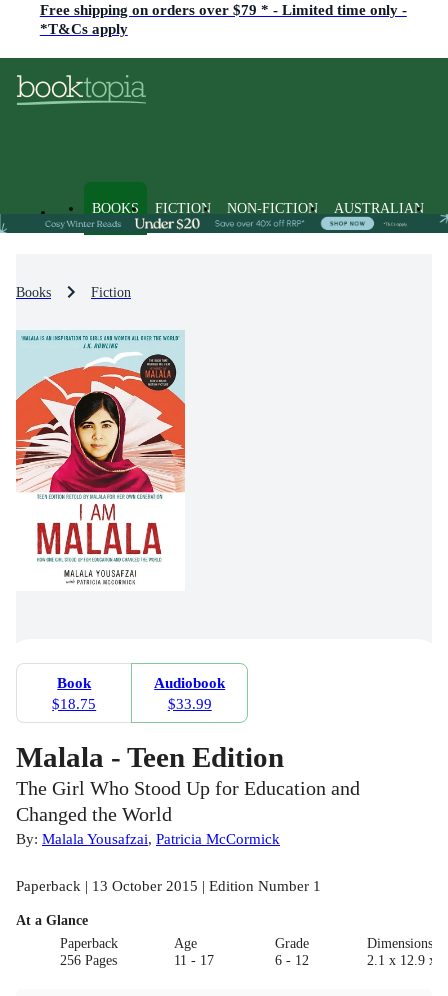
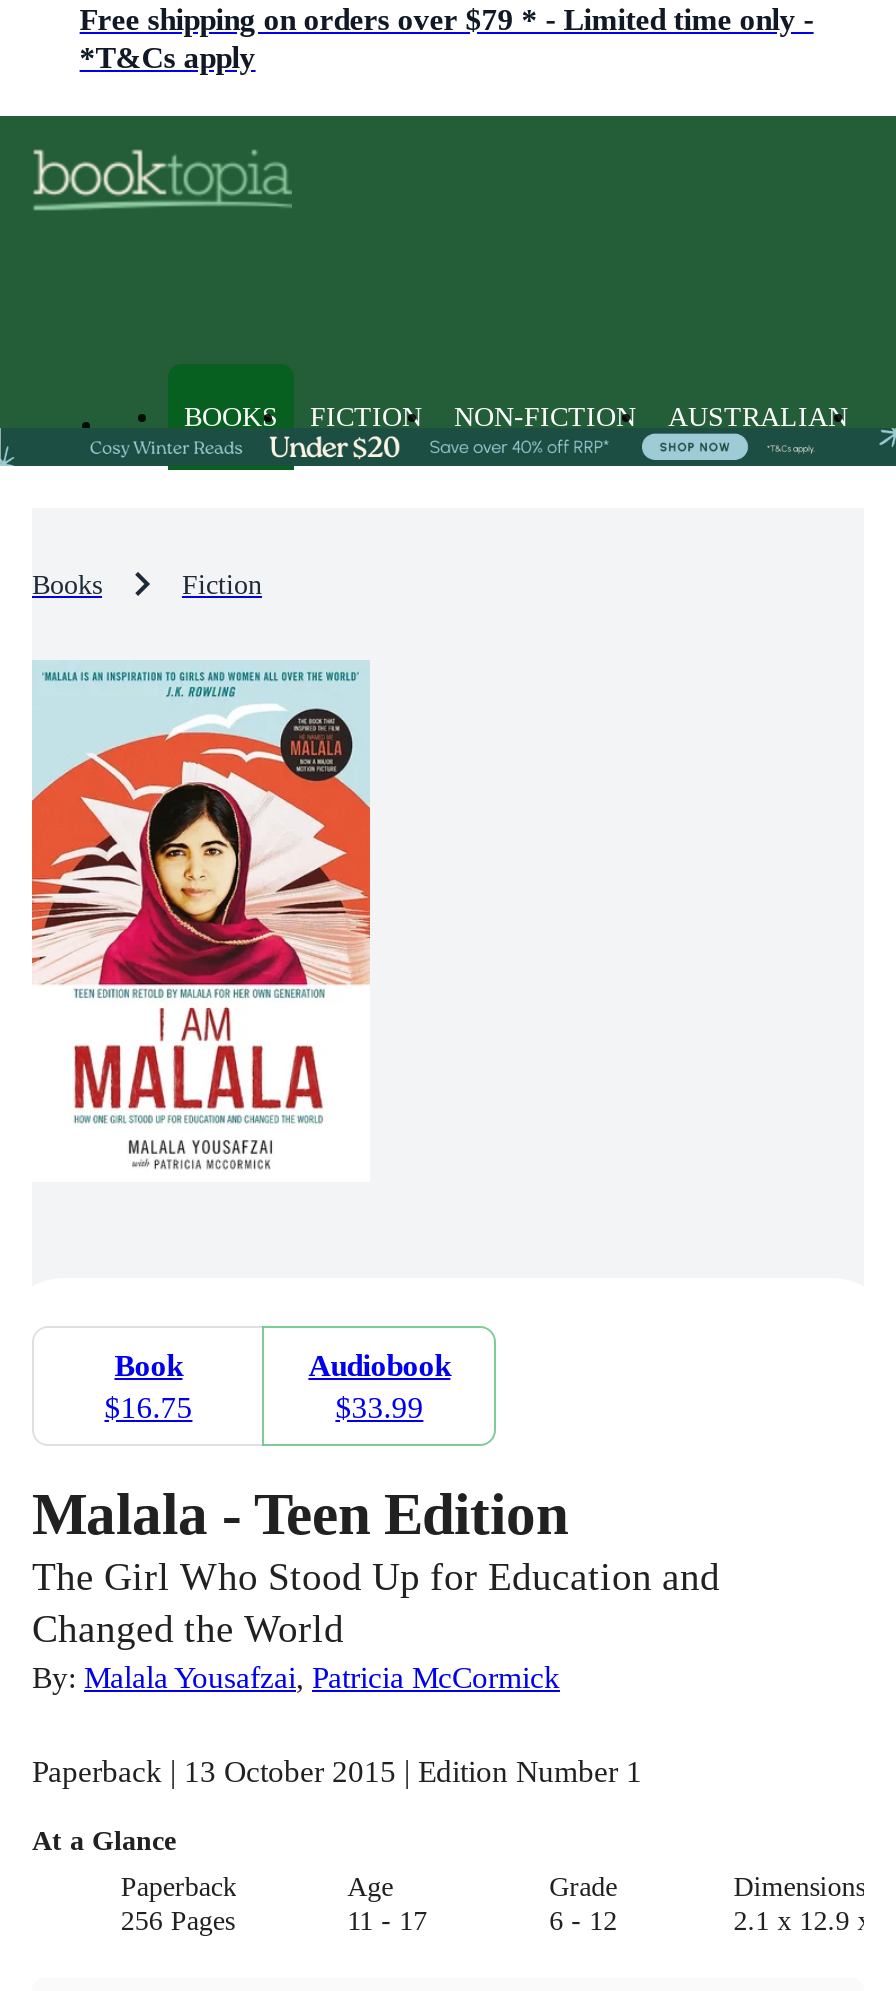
[52,694,96,711] $18.75 -> [104,1389,192,1423] $16.75

